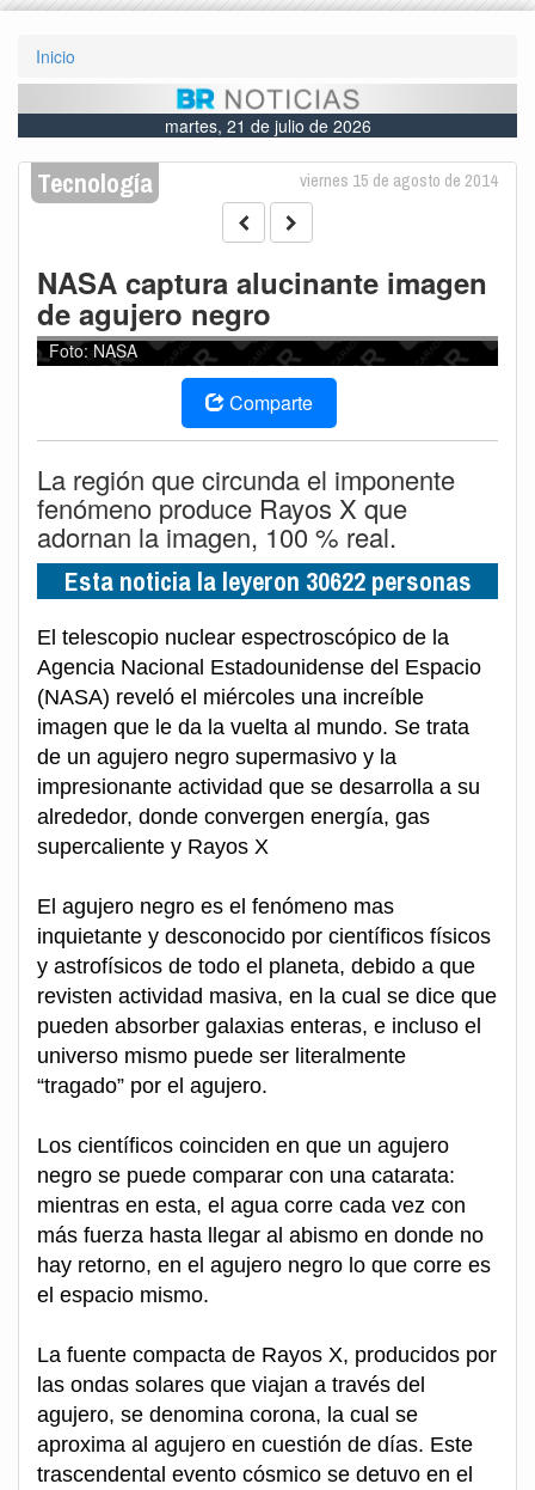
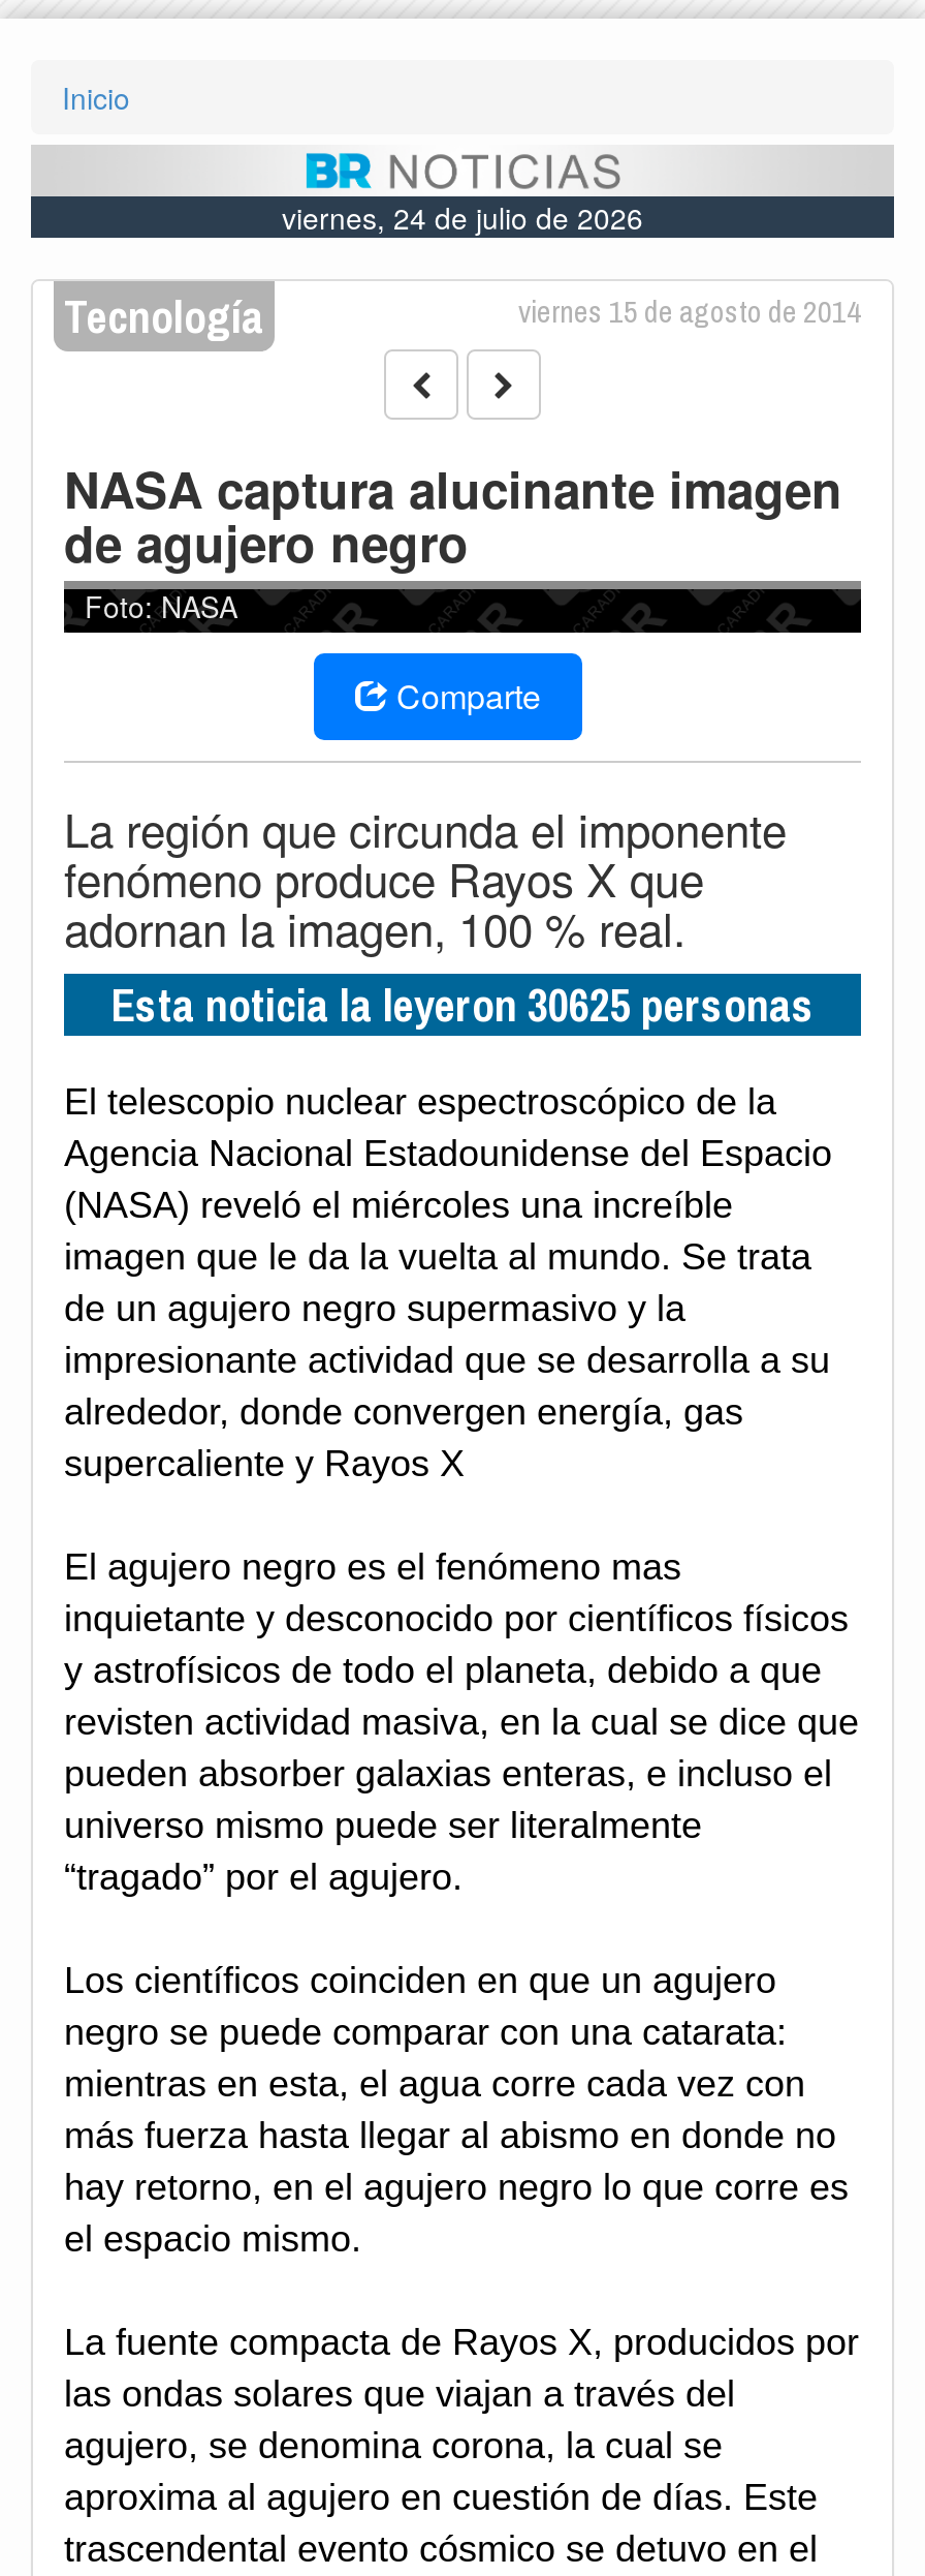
[164,114,371,138] martes, 21 de julio de 2026 -> [282,196,643,238] viernes, 24 de julio de 2026
[64,563,471,599] Esta noticia la leyeron 30622 personas -> [110,974,815,1036] Esta noticia la leyeron 30625 personas

